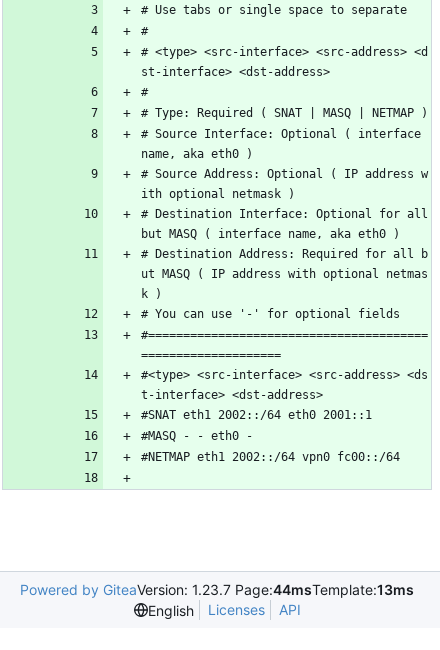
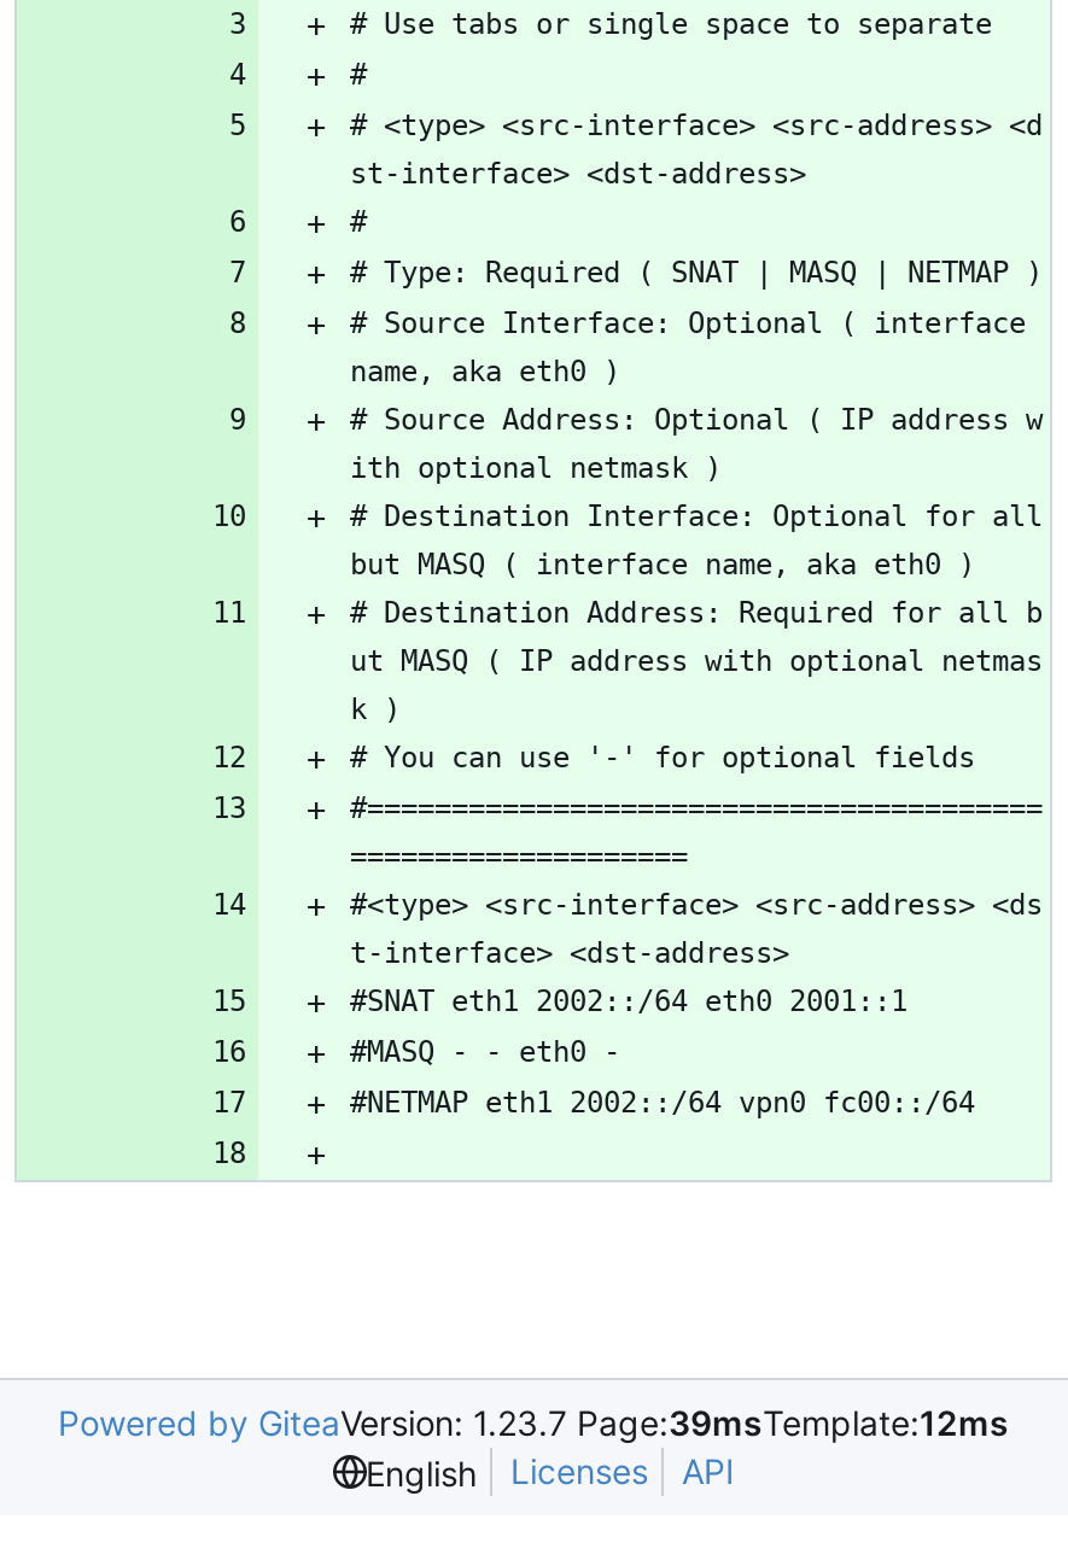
[20,581,414,598] Powered by GiteaVersion: 1.23.7 Page:44msTemplate:13ms -> [58,1402,1009,1443] Powered by GiteaVersion: 1.23.7 Page:39msTemplate:12ms

